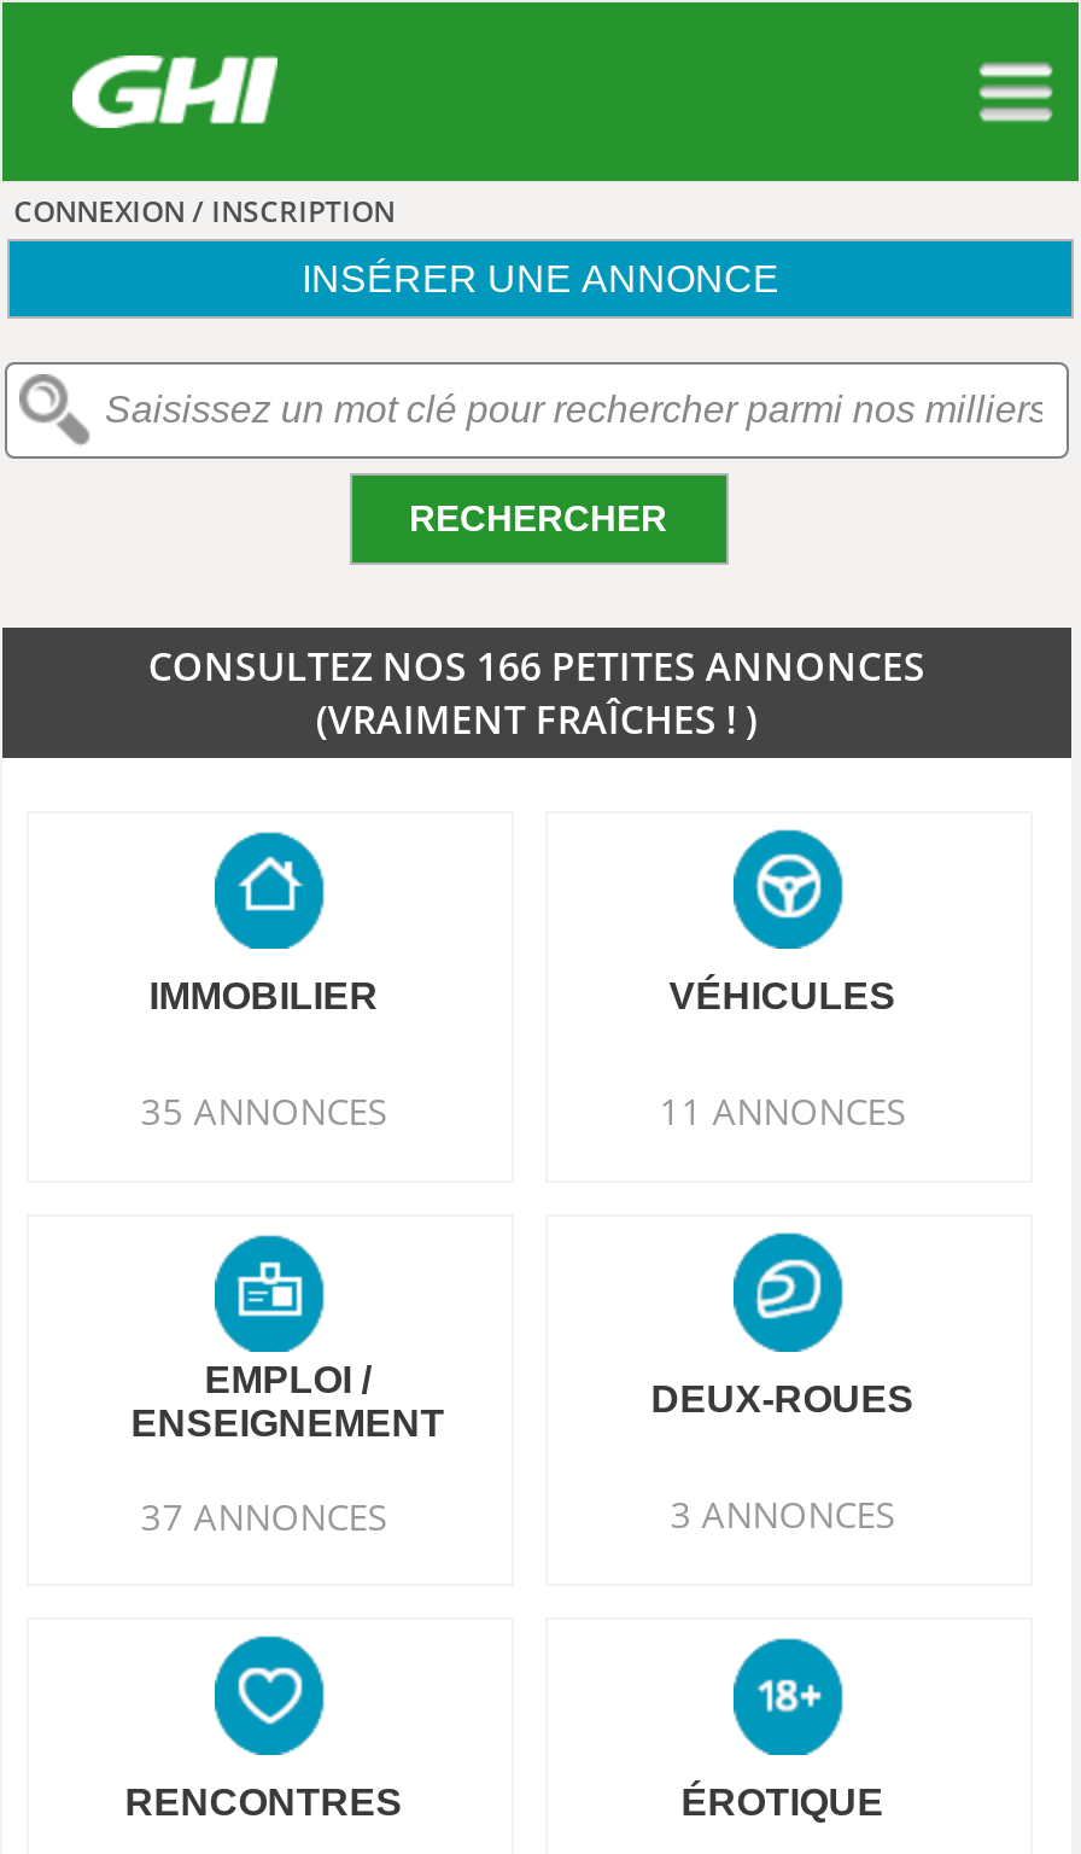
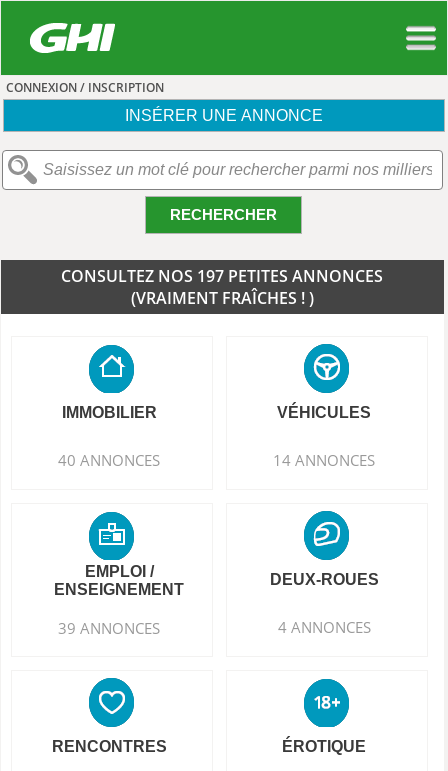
[148,640,925,693] CONSULTEZ NOS 166 PETITES ANNONCES -> [61,265,383,287] CONSULTEZ NOS 197 PETITES ANNONCES
[141,1086,387,1135] 35 ANNONCES -> [58,450,160,470] 40 ANNONCES
[659,1086,906,1135] 11 ANNONCES -> [273,450,375,470] 14 ANNONCES
[141,1492,387,1540] 37 ANNONCES -> [58,618,160,638] 39 ANNONCES
[670,1489,895,1538] 3 ANNONCES -> [278,617,371,637] 4 ANNONCES

